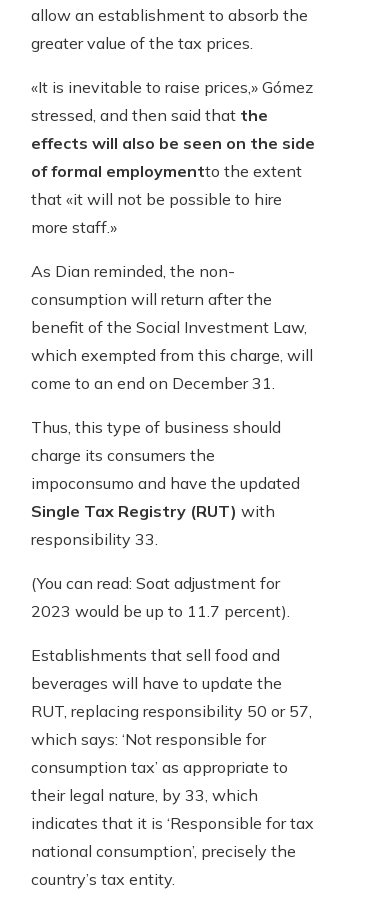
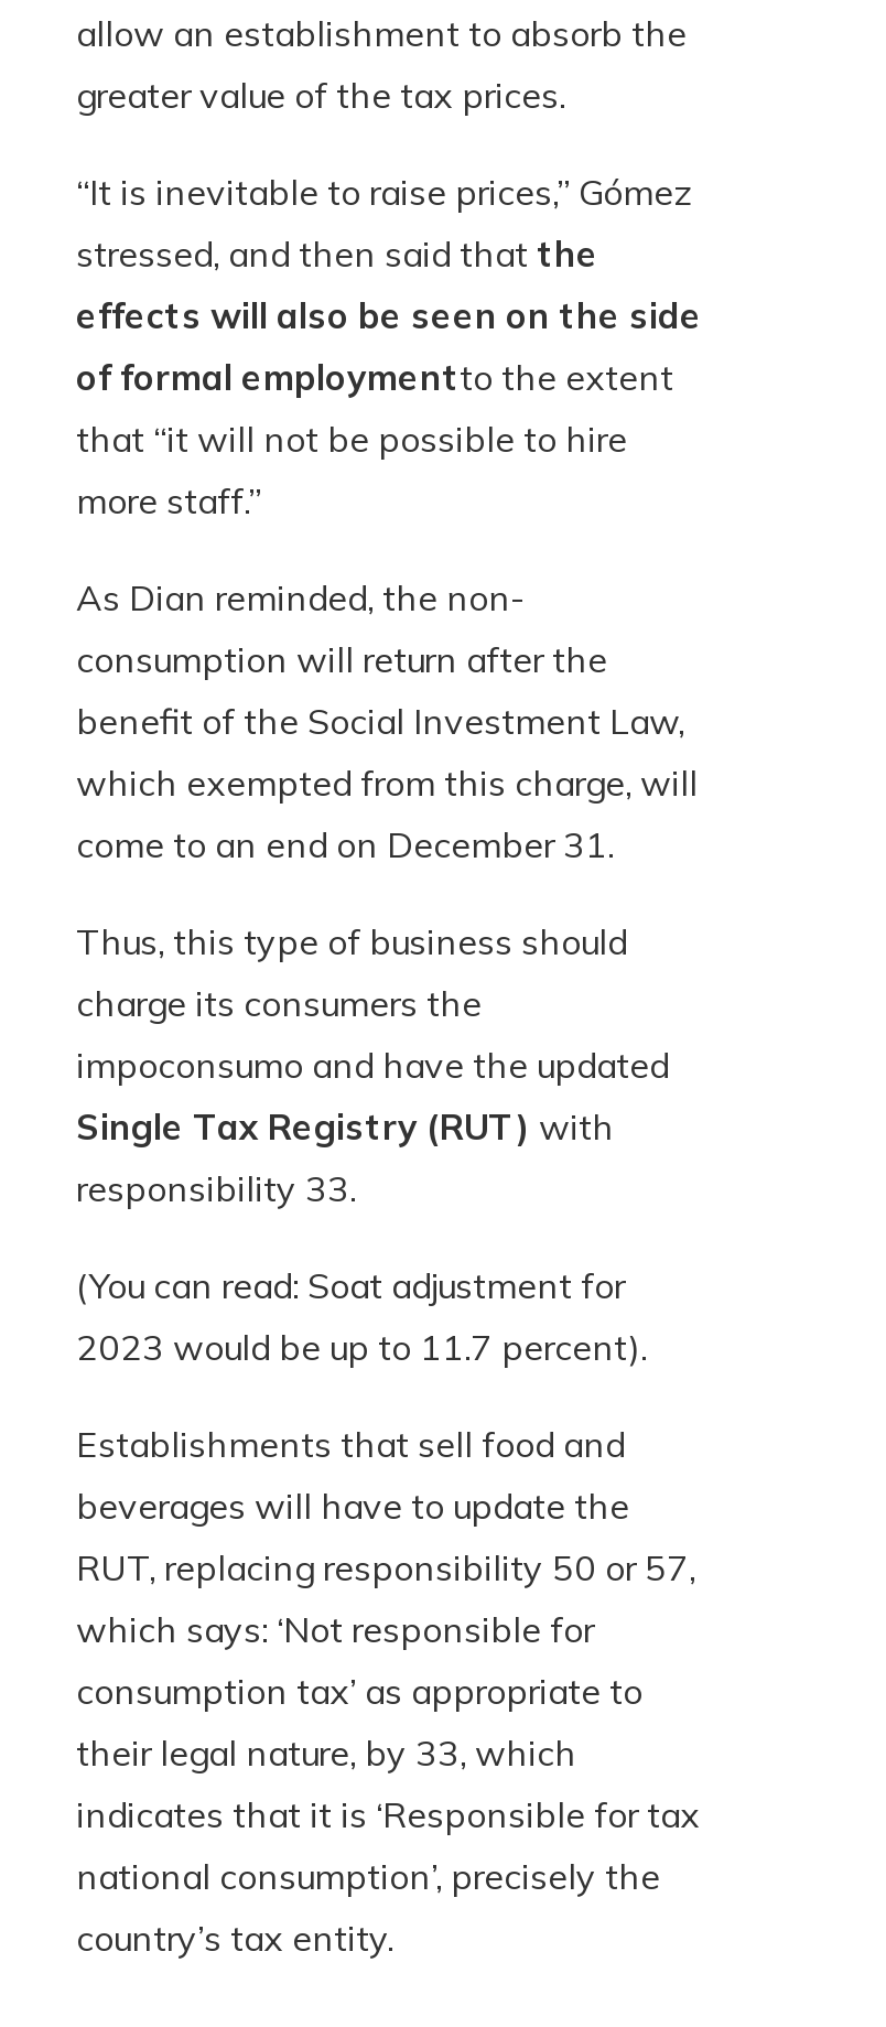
[31,77,313,97] «It is inevitable to raise prices,» Gómez -> [76,171,691,215] “It is inevitable to raise prices,” Gómez
[31,189,282,209] that «it will not be possible to hire -> [76,418,627,462] that “it will not be possible to hire
[31,217,117,237] more staff.» -> [76,479,261,523] more staff.”

